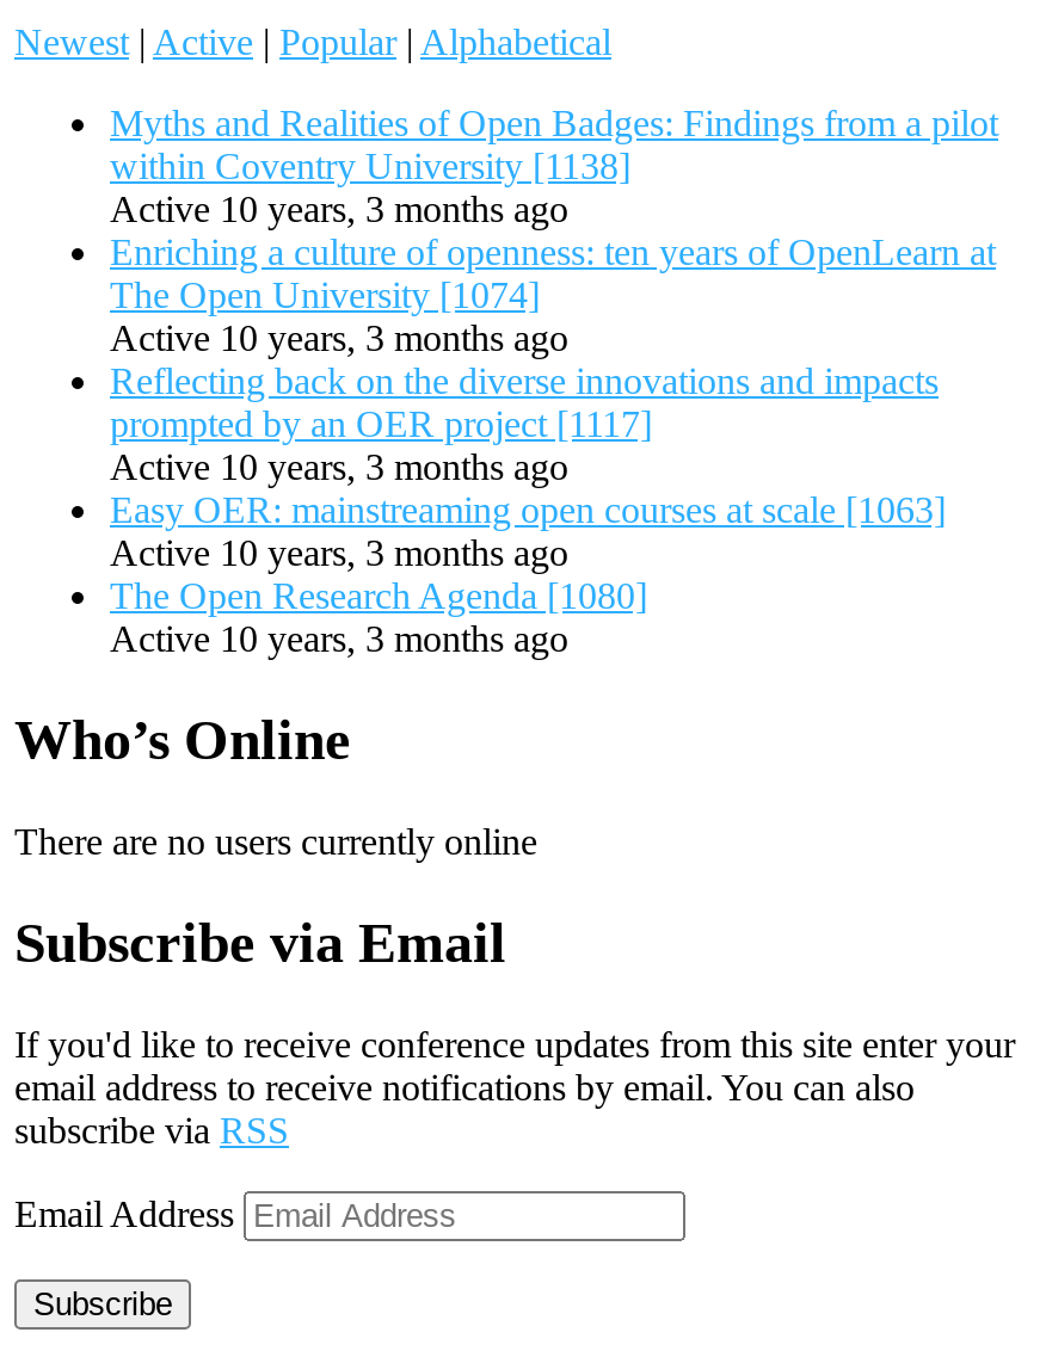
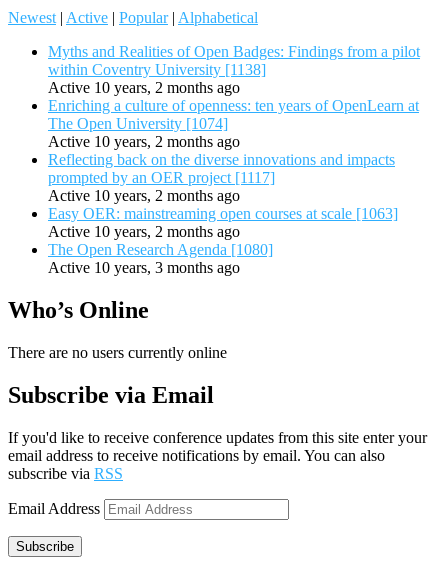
[110,190,568,230] Active 10 years, 3 months ago -> [48,79,240,96] Active 10 years, 2 months ago
[110,318,568,359] Active 10 years, 3 months ago -> [48,133,240,150] Active 10 years, 2 months ago
[110,447,568,488] Active 10 years, 3 months ago -> [48,187,240,204] Active 10 years, 2 months ago
[110,533,568,574] Active 10 years, 3 months ago -> [48,223,240,240] Active 10 years, 2 months ago

